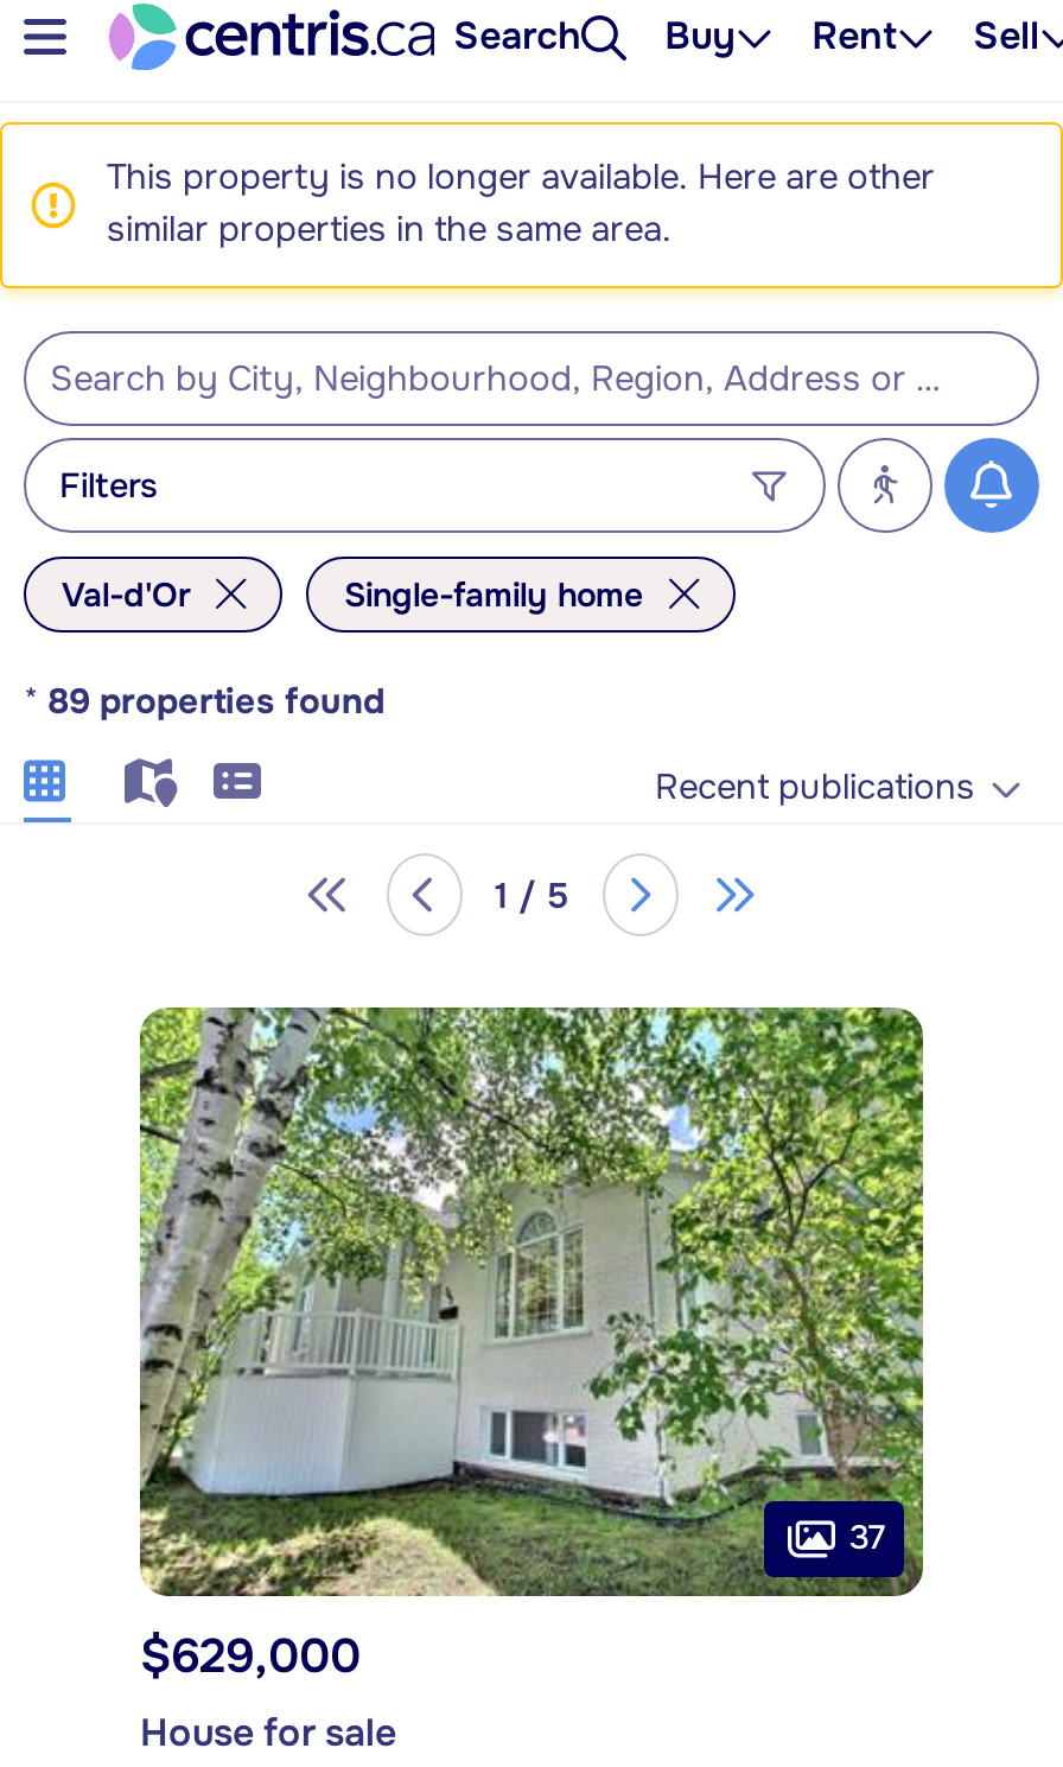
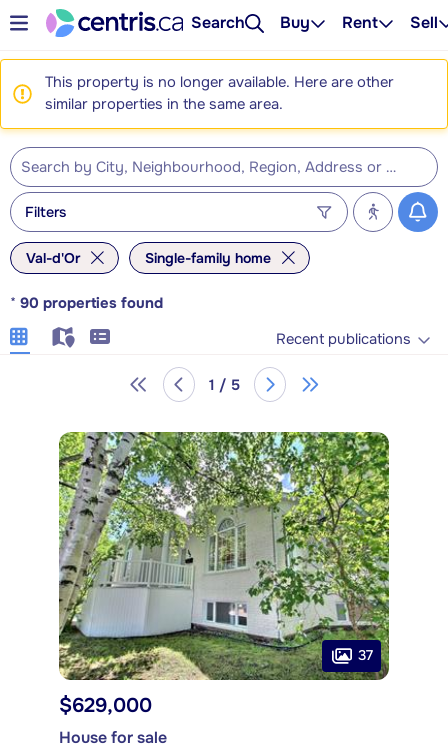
[24,680,384,725] * 89 properties found -> [10,294,163,313] * 90 properties found

